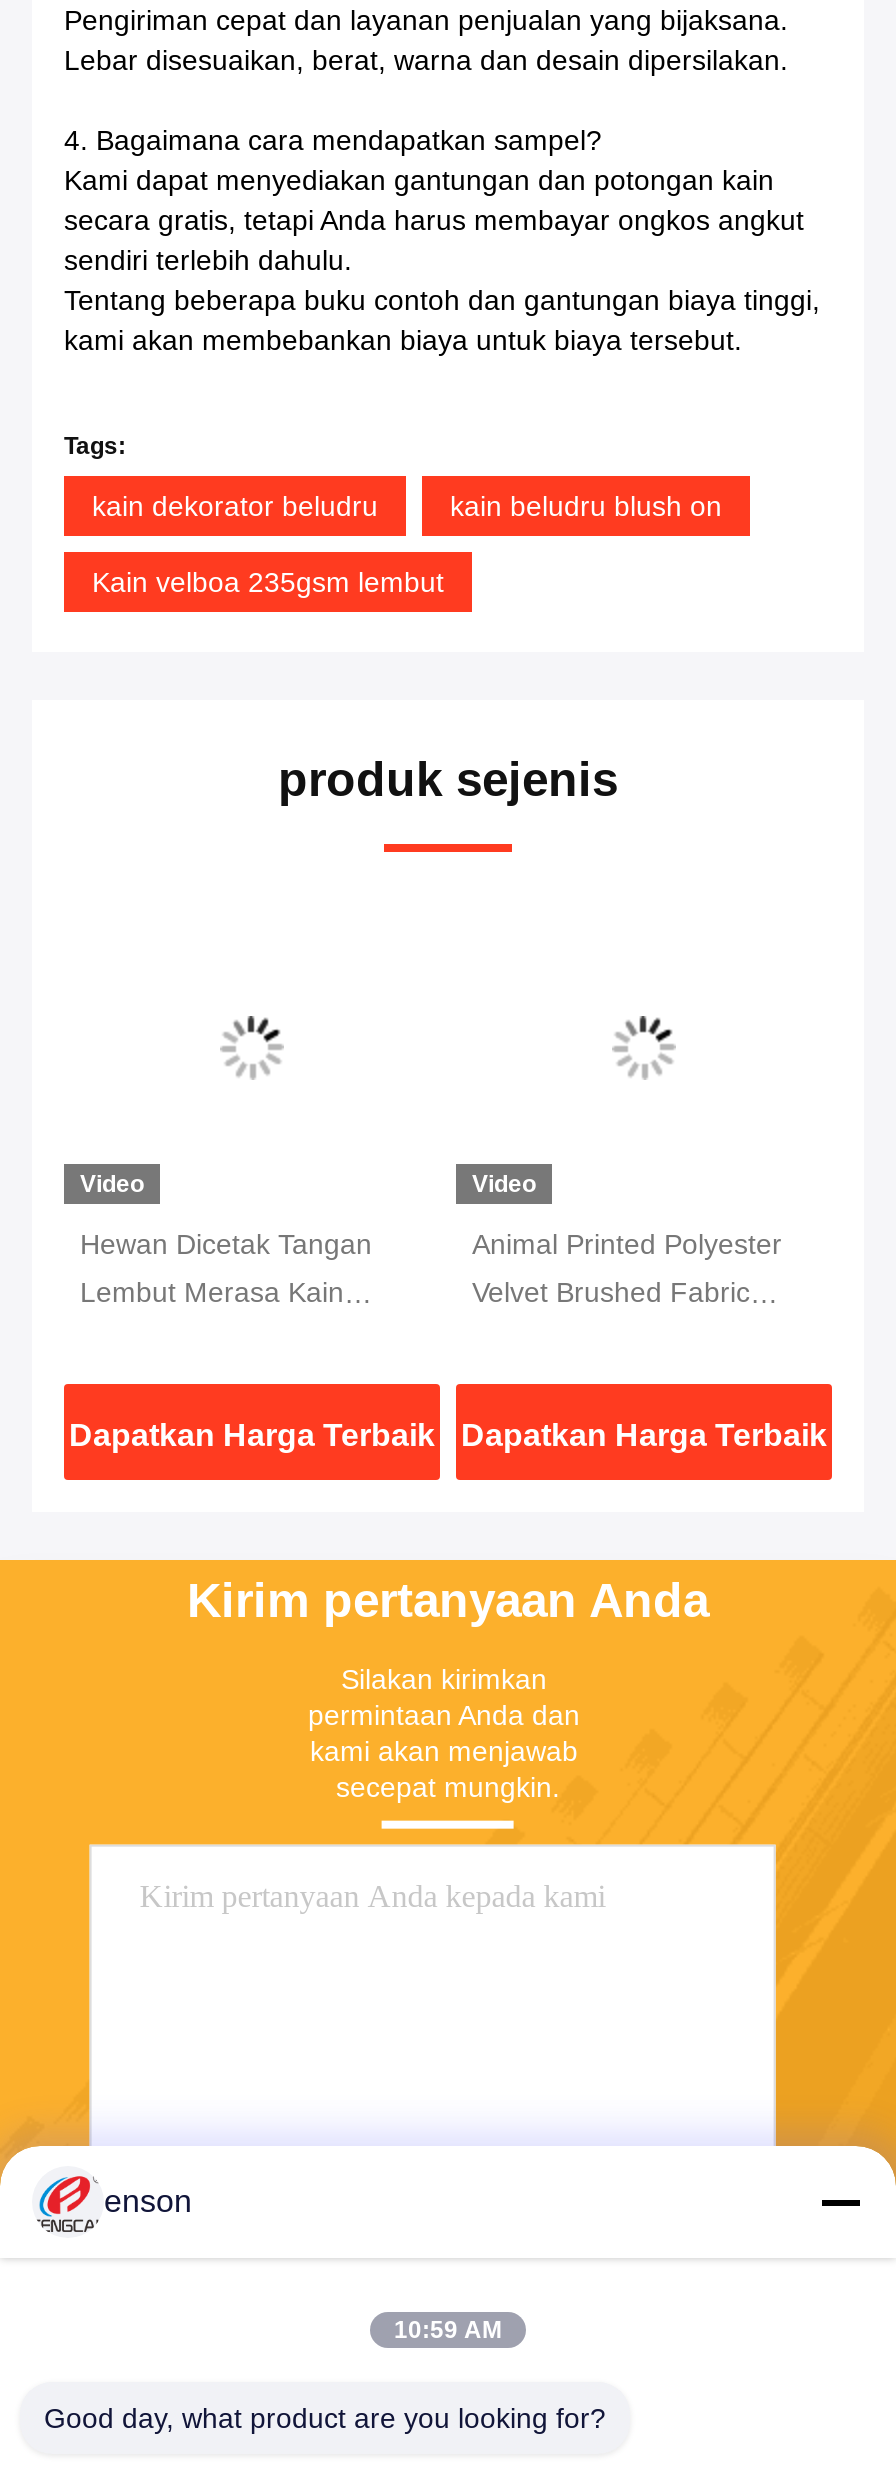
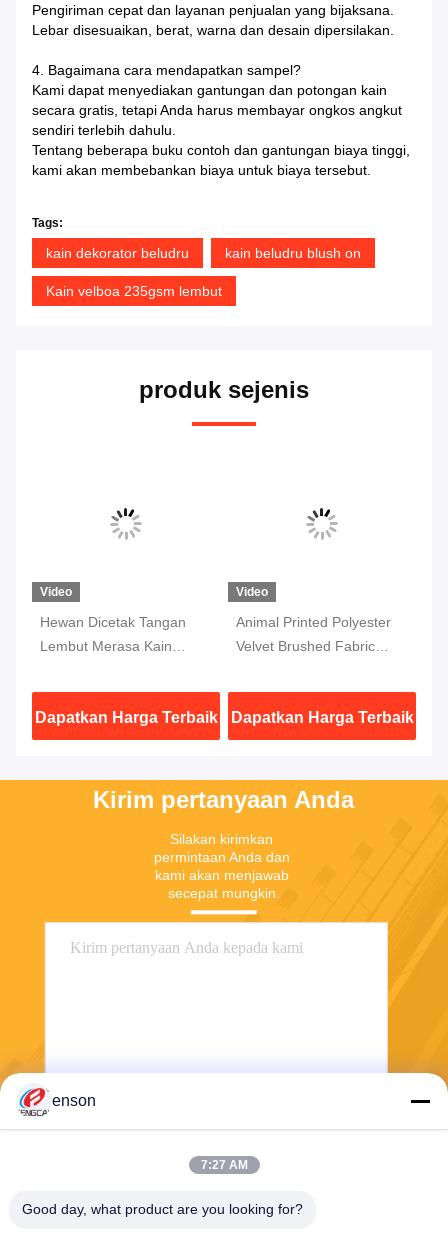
[394,2316,502,2344] 10:59 AM -> [200,1158,247,1172] 7:27 AM

